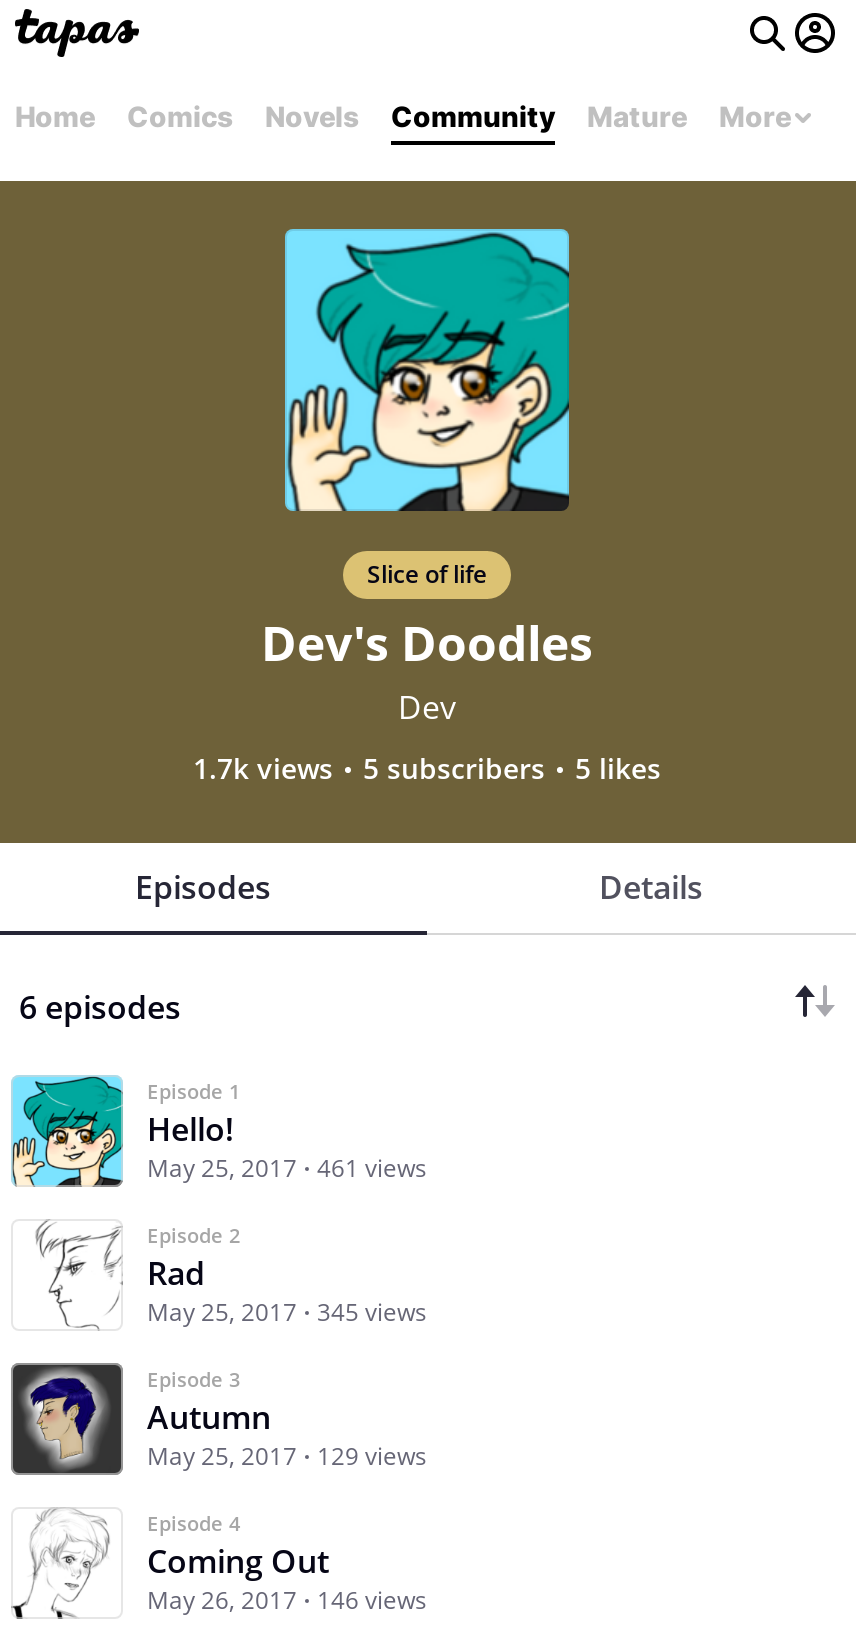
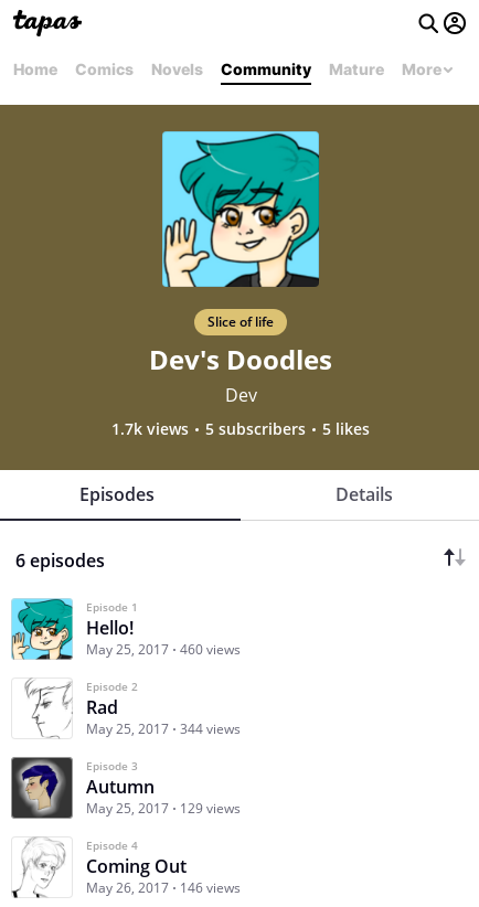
[147,1152,427,1186] May 25, 2017 461 views -> [86,640,241,659] May 25, 2017 460 views
[147,1296,427,1330] May 25, 2017 345 views -> [86,720,241,739] May 25, 2017 344 views

